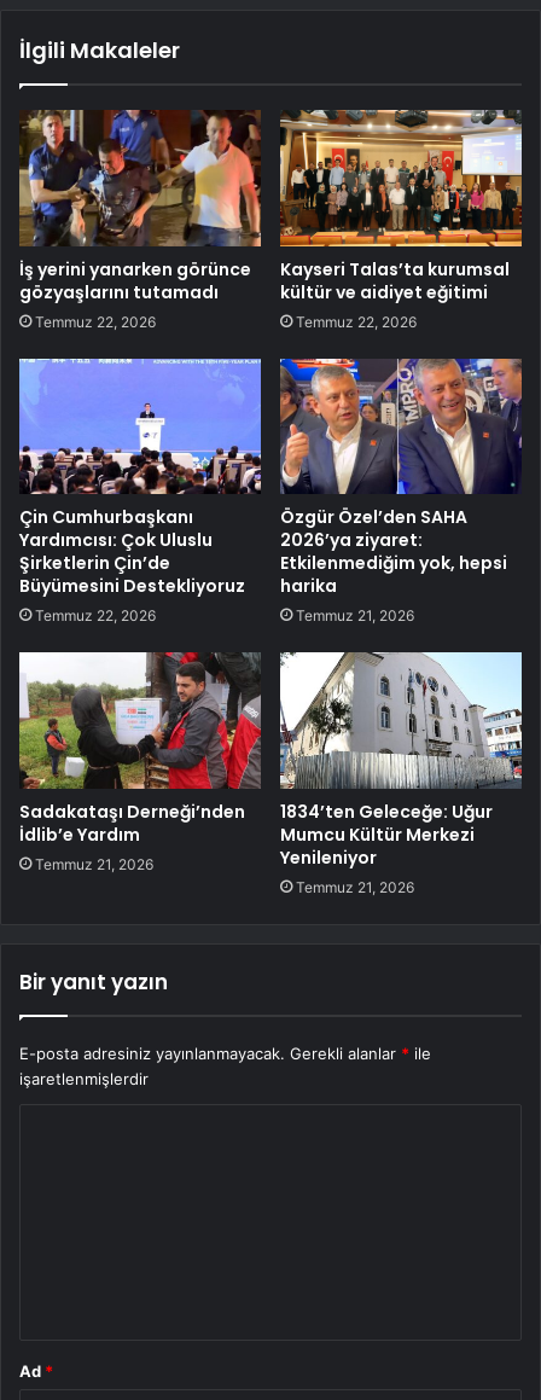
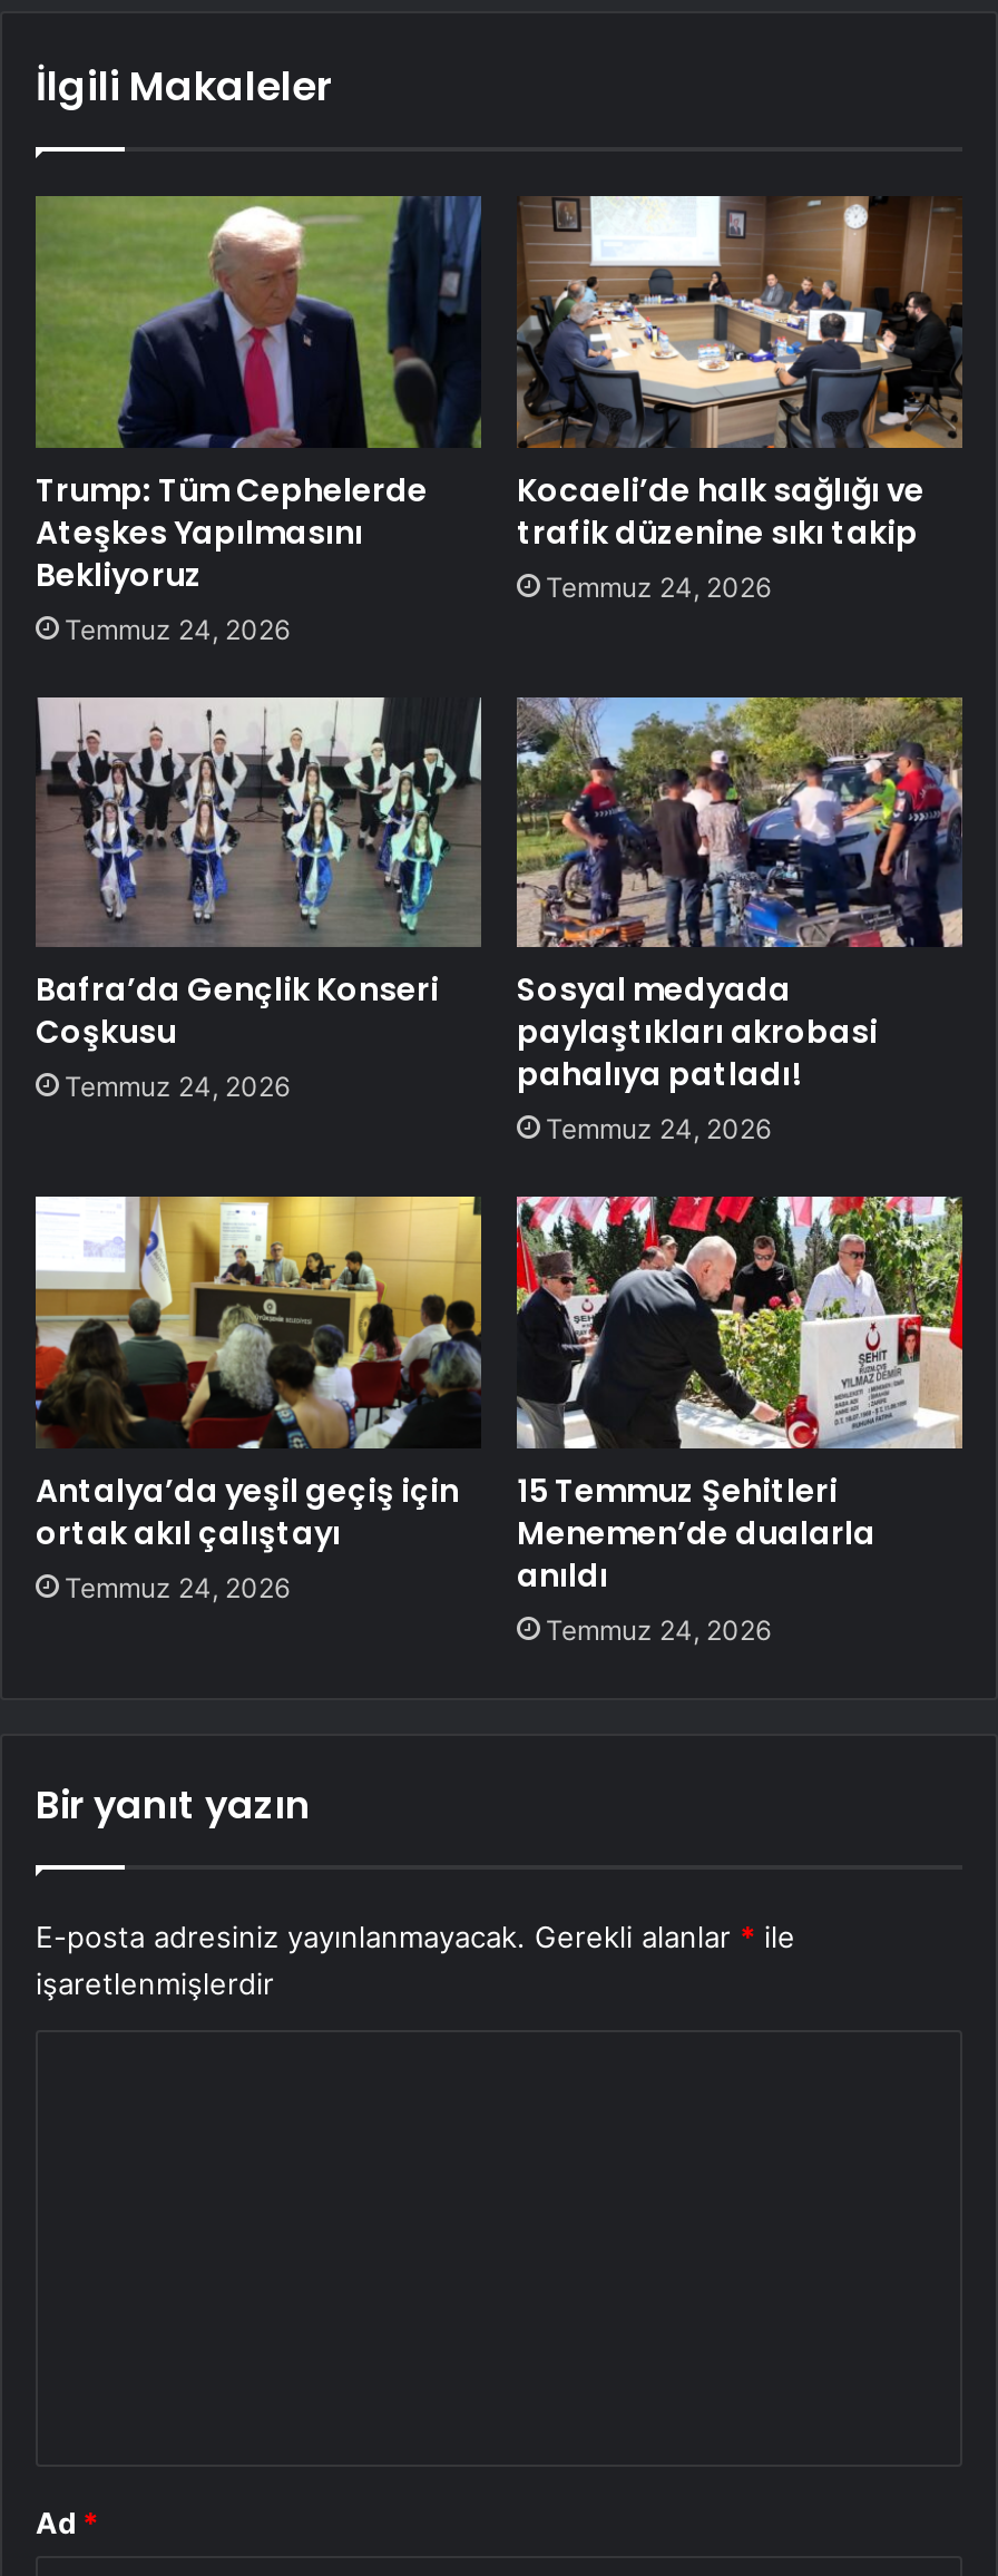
[19,109,262,330] [image] | İş yerini yanarken görünce | gözyaşlarını tutamadı | Temmuz 22, 2026 -> [33,194,483,645] [image] | Trump: Tüm Cephelerde | Ateşkes Yapılmasını | Bekliyoruz | Temmuz 24, 2026
[279,109,523,330] [image] | Kayseri Talas’ta kurumsal | kültür ve aidiyet eğitimi | Temmuz 22, 2026 -> [517,194,962,603] [image] | Kocaeli’de halk sağlığı ve | trafik düzenine sıkı takip | Temmuz 24, 2026
[18,358,262,625] [image] | Çin Cumhurbaşkanı | Yardımcısı: Çok Uluslu | Şirketlerin Çin’de | Büyümesini Destekliyoruz | Temmuz 22, 2026 -> [36,655,483,1104] [image] | Bafra’da Gençlik Konseri | Coşkusu | Temmuz 24, 2026
[279,358,523,625] [image] | Özgür Özel’den SAHA | 2026’ya ziyaret: | Etkilenmediğim yok, hepsi | harika | Temmuz 21, 2026 -> [515,655,965,1146] [image] | Sosyal medyada | paylaştıkları akrobasi | pahalıya patladı! | Temmuz 24, 2026
[18,651,262,873] [image] | Sadakataşı Derneği’nden | İdlib’e Yardım | Temmuz 21, 2026 -> [33,1194,483,1605] [image] | Antalya’da yeşil geçiş için | ortak akıl çalıştayı | Temmuz 24, 2026
[279,651,523,896] [image] | 1834’ten Geleceğe: Uğur | Mumcu Kültür Merkezi | Yenileniyor | Temmuz 21, 2026 -> [515,1194,965,1647] [image] | 15 Temmuz Şehitleri | Menemen’de dualarla | anıldı | Temmuz 24, 2026

